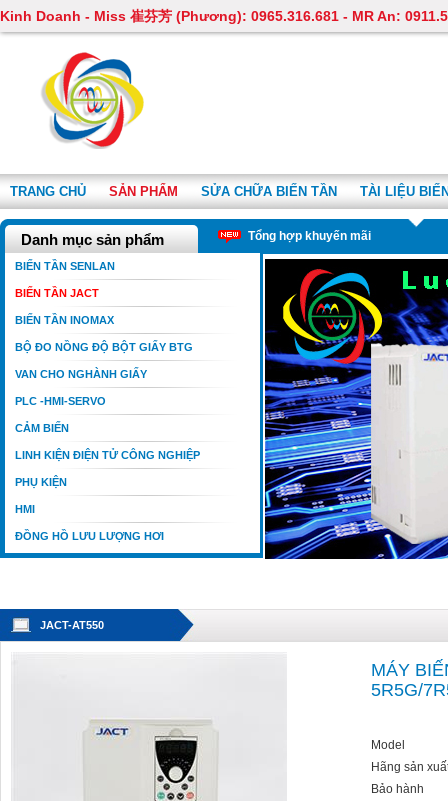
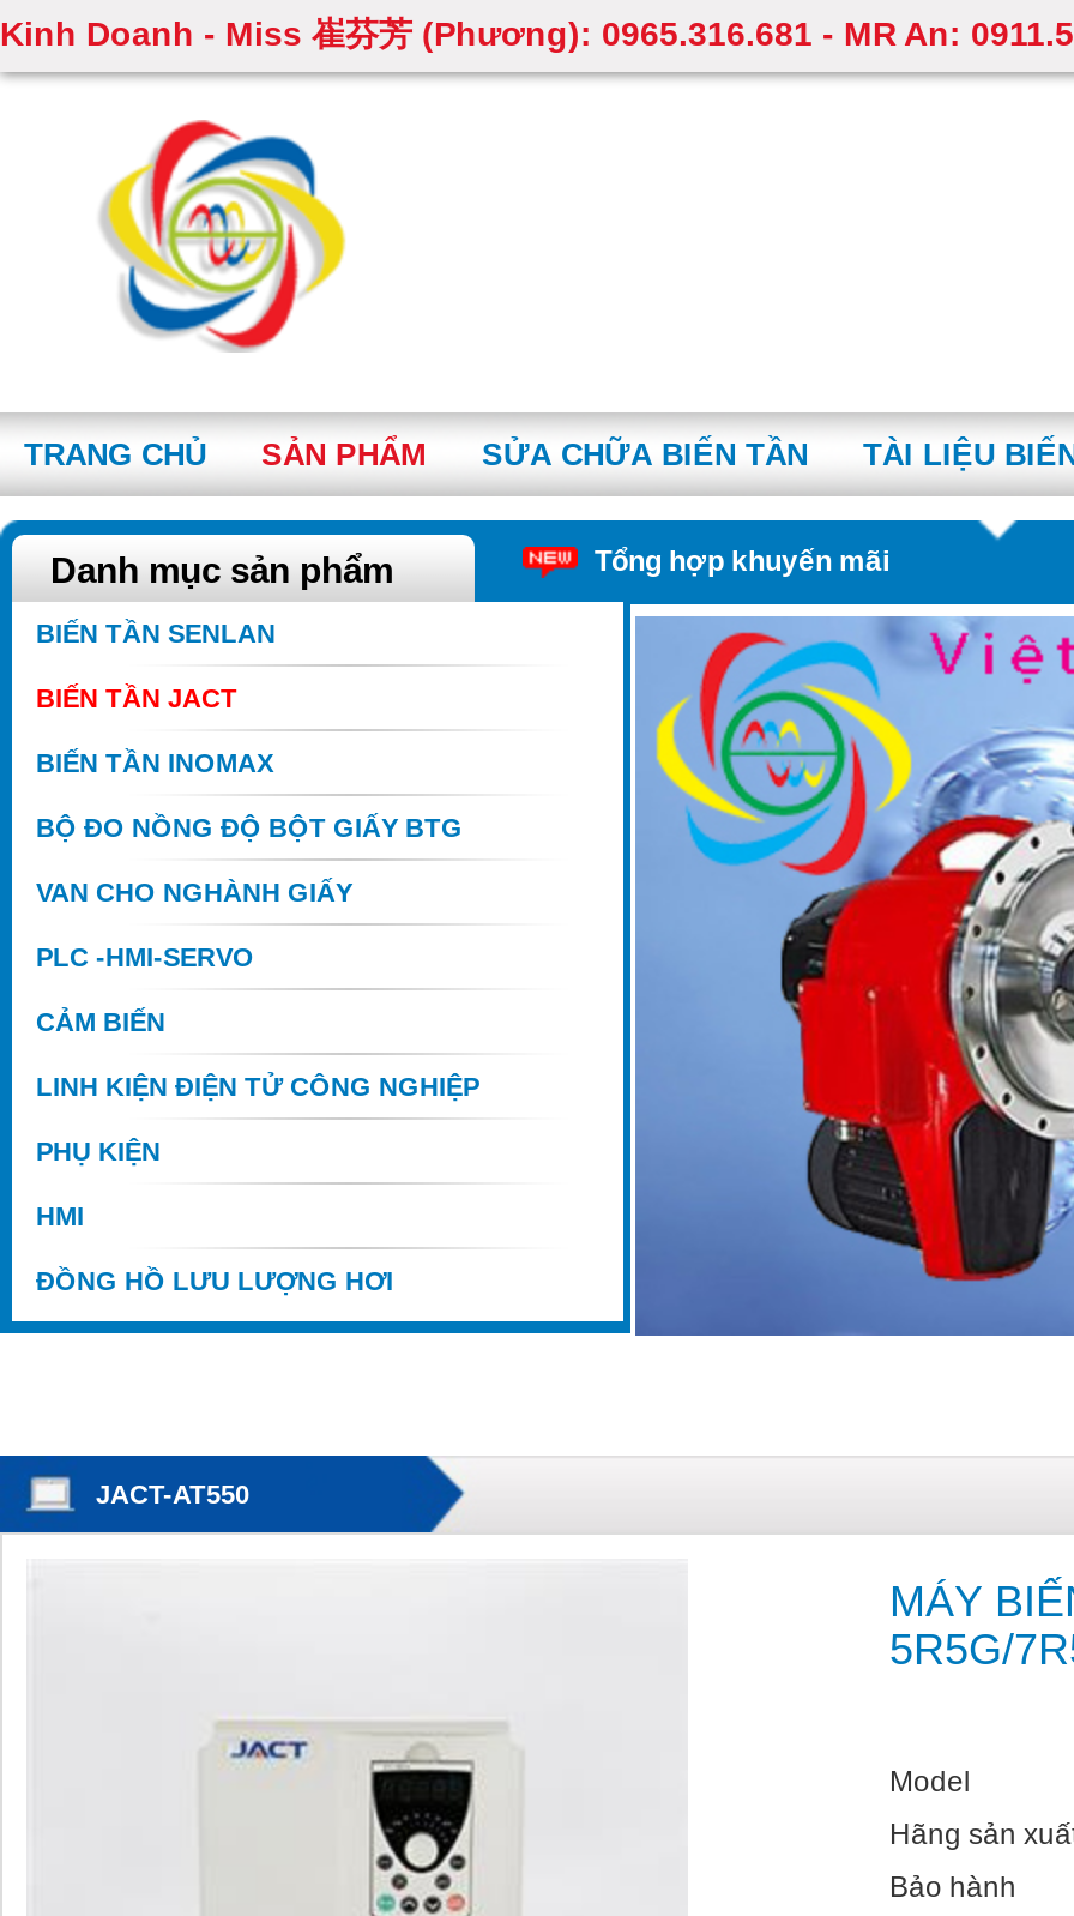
[264,258,445,560] [image] -> [633,616,1067,1338] [image]

